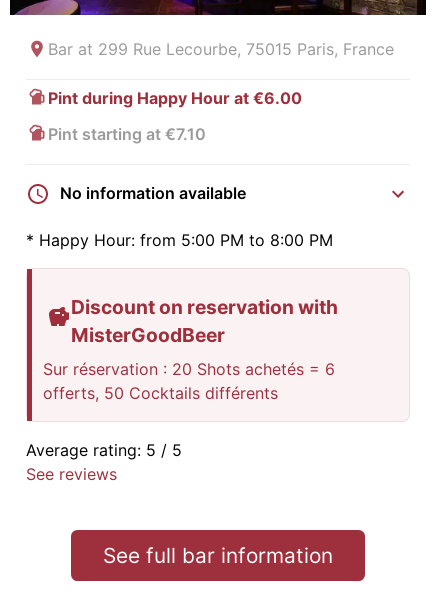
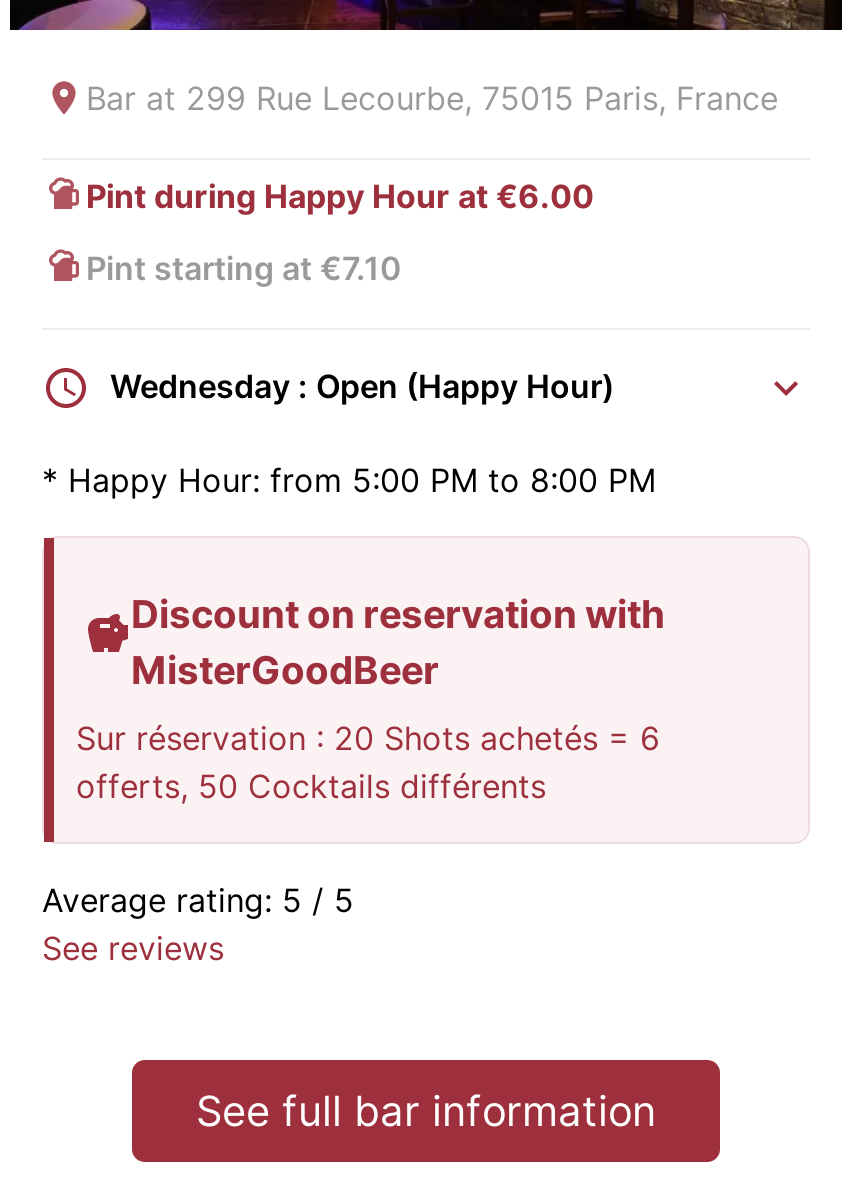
[60,183,246,203] No information available -> [110,366,614,406] Wednesday : Open (Happy Hour)

